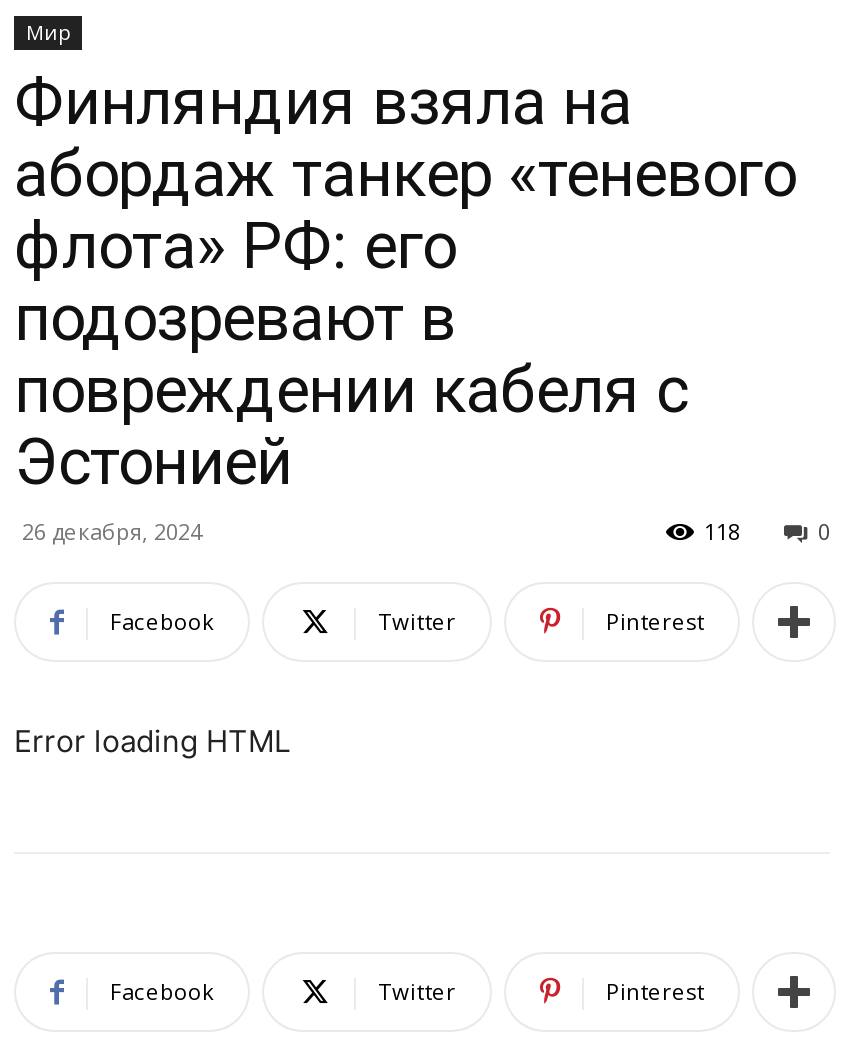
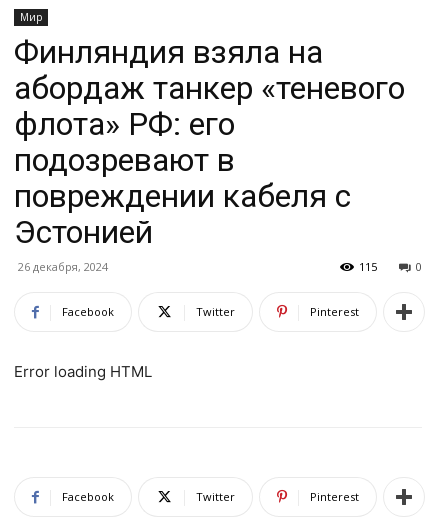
[704,516,740,546] 118 -> [359,259,377,274] 115

